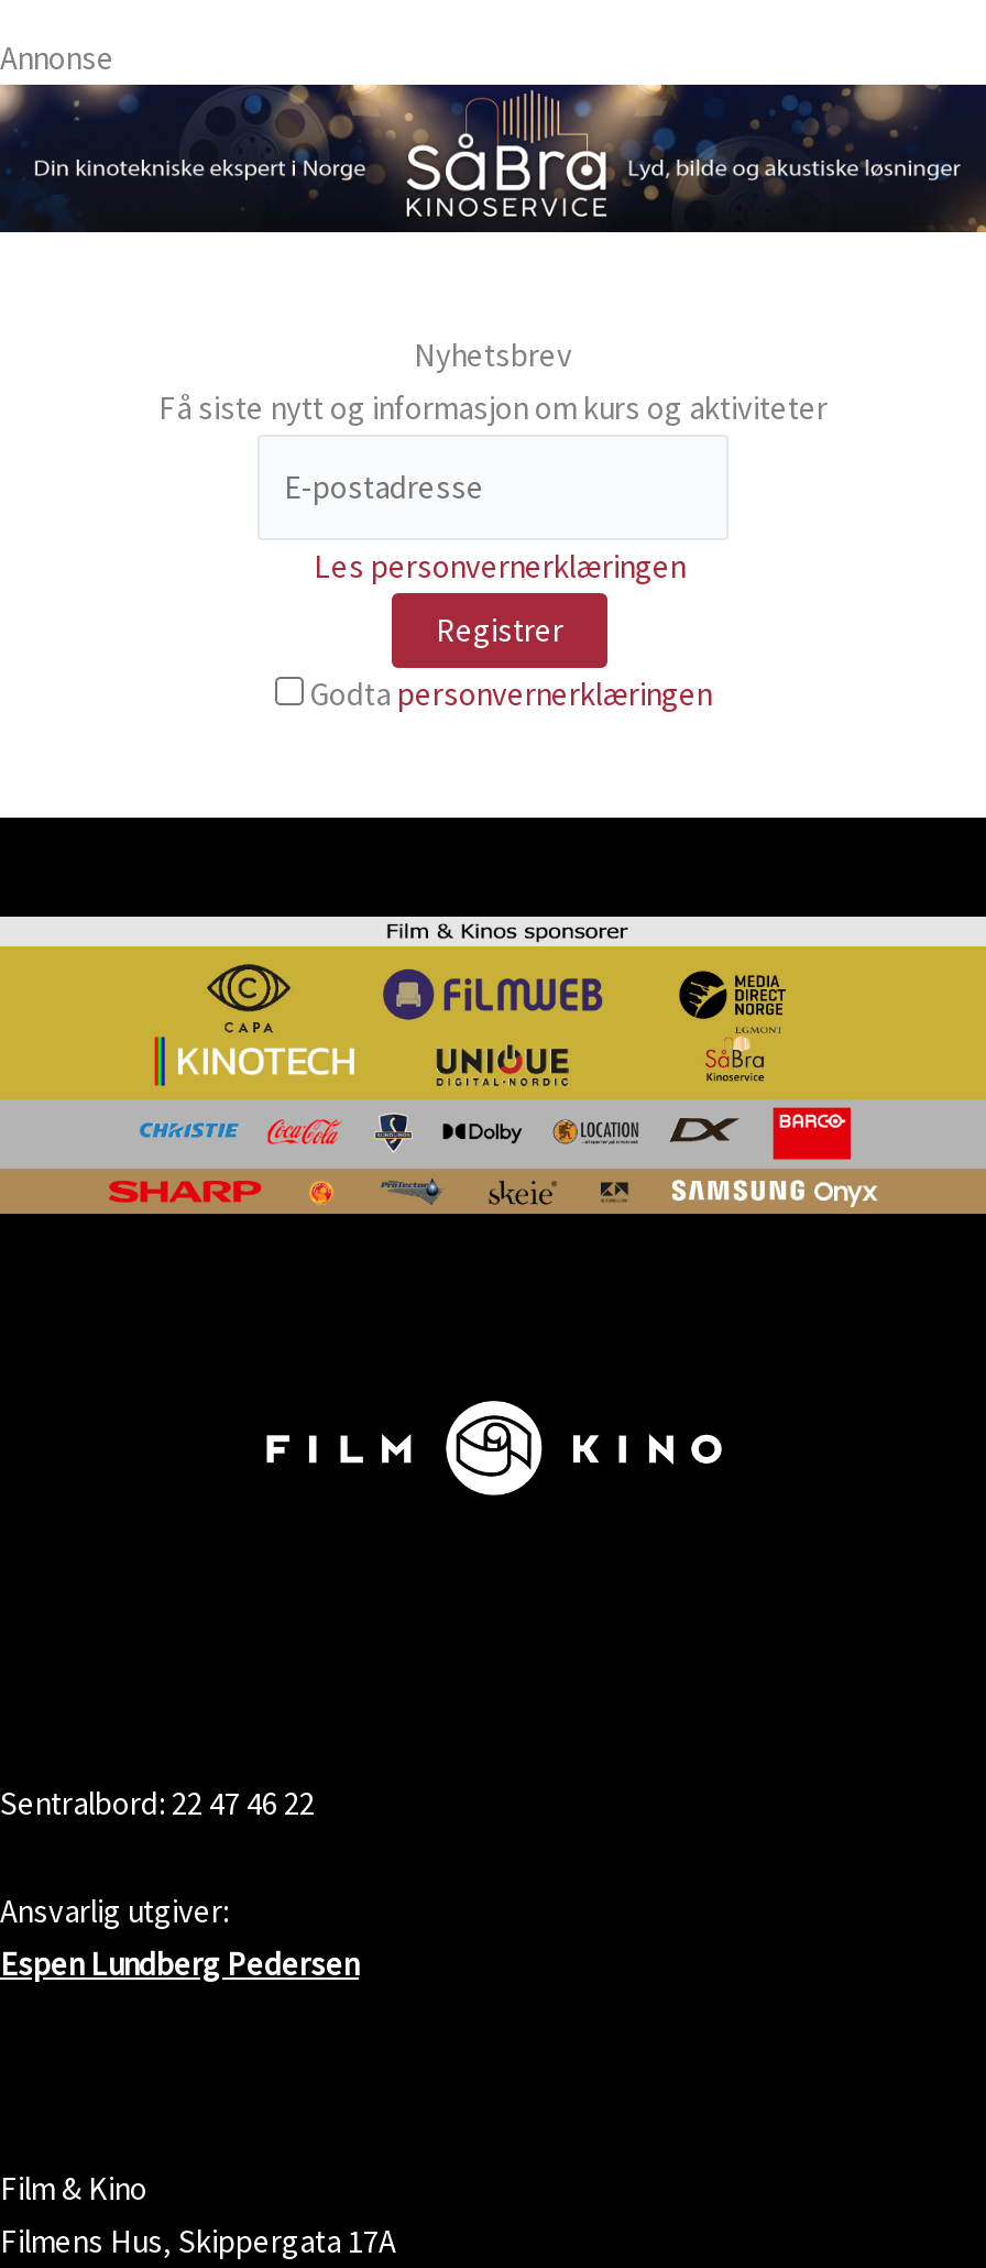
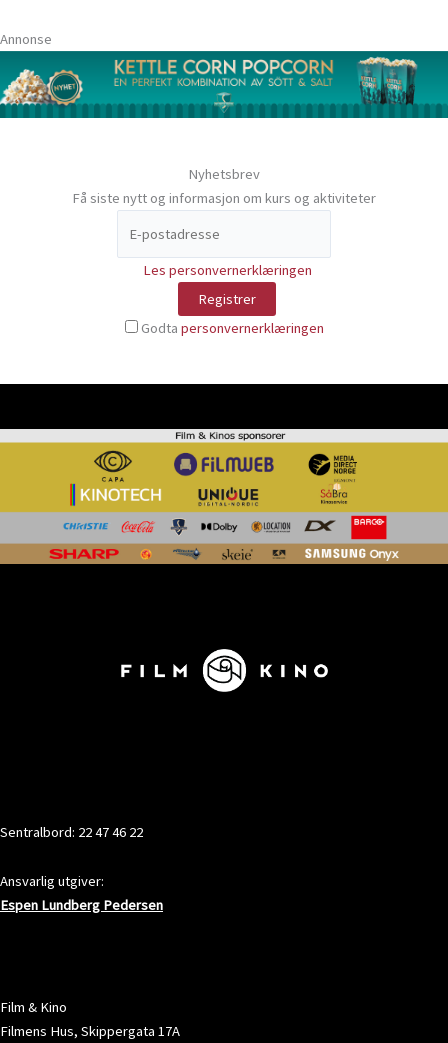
[7,83,979,234] [image] -> [3,50,445,119] [image]

